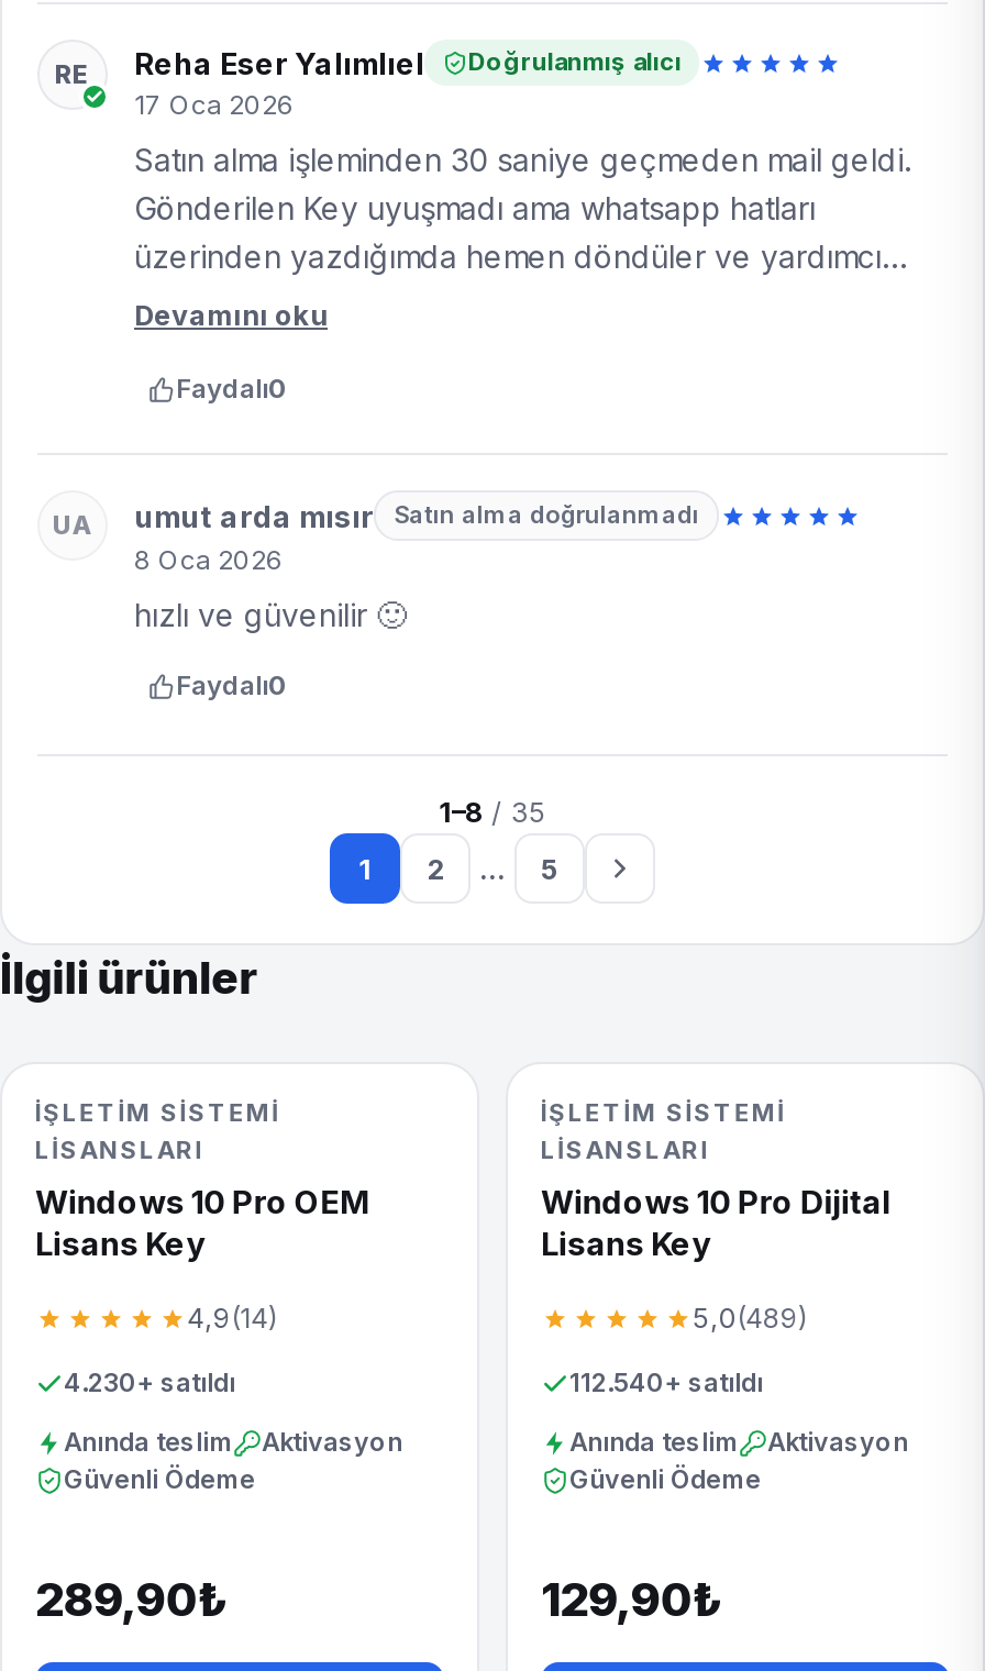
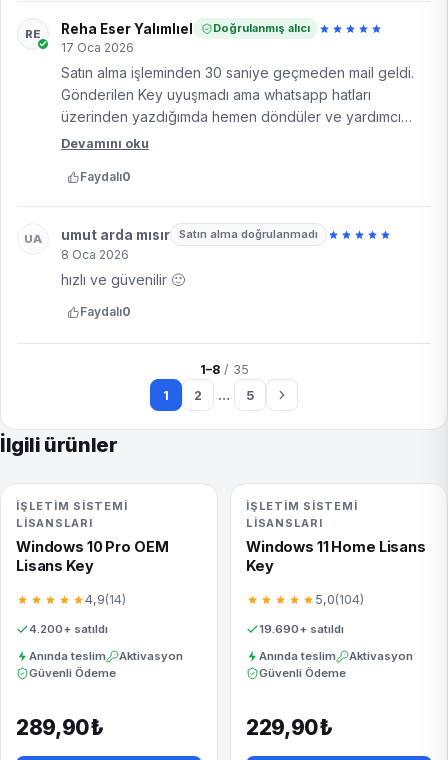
[541,1183,890,1262] Windows 10 Pro Dijital | Lisans Key -> [246,538,426,574] Windows 11 Home Lisans | Key
[693,1302,807,1335] 5,0(489) -> [315,592,364,607] 5,0(104)
[64,1368,235,1398] 4.230+ satıldı -> [29,622,108,636] 4.200+ satıldı
[569,1368,763,1398] 112.540+ satıldı -> [259,622,344,636] 19.690+ satıldı
[541,1572,722,1627] 129,90₺ -> [246,715,332,740] 229,90₺

